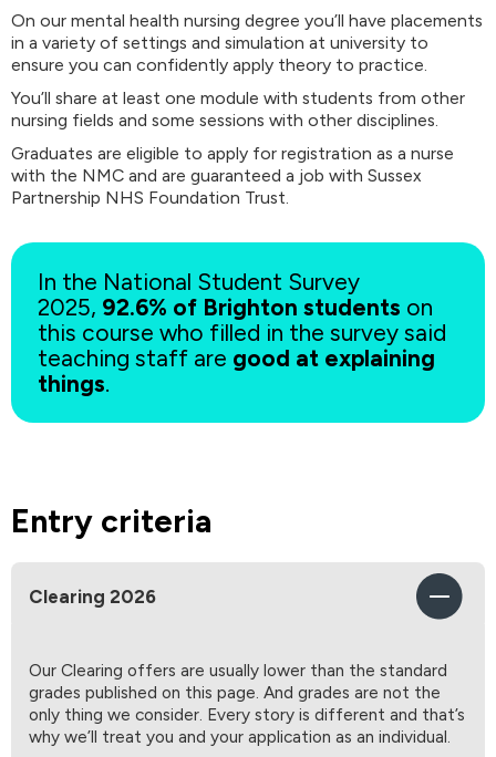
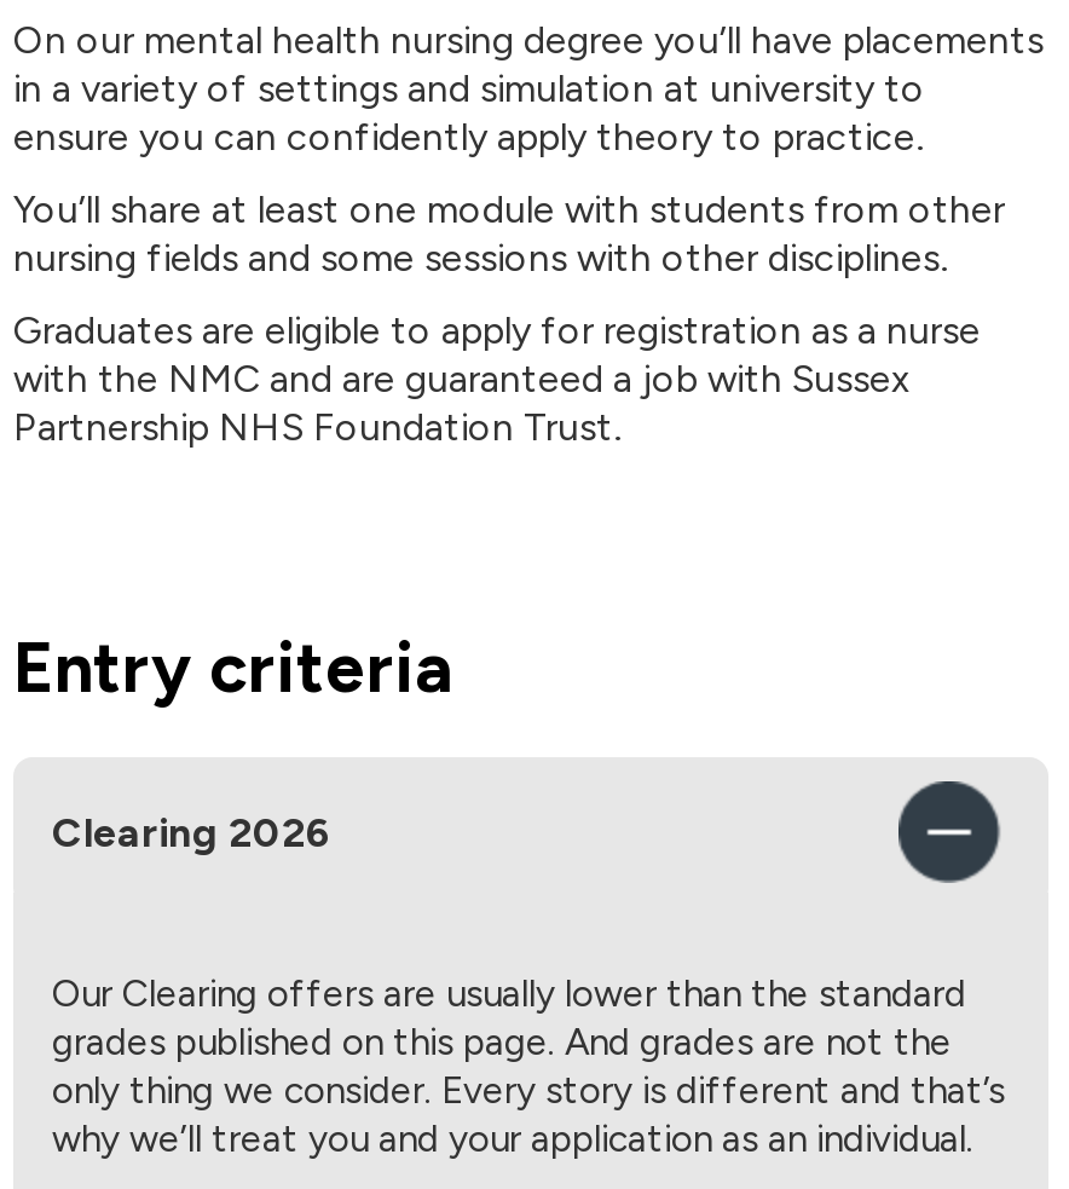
[10,241,486,424] [image] | In the National Student Survey | 2025, 92.6% of Brighton students on | this course who filled in the survey said | teaching staff are good at explaining | things. -> none

